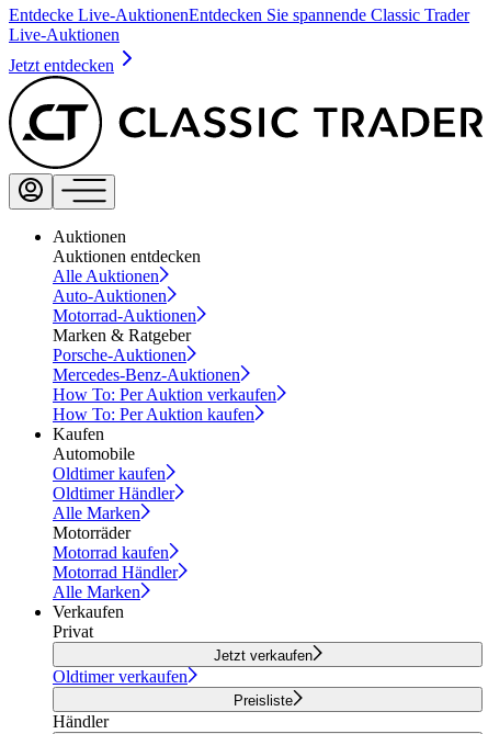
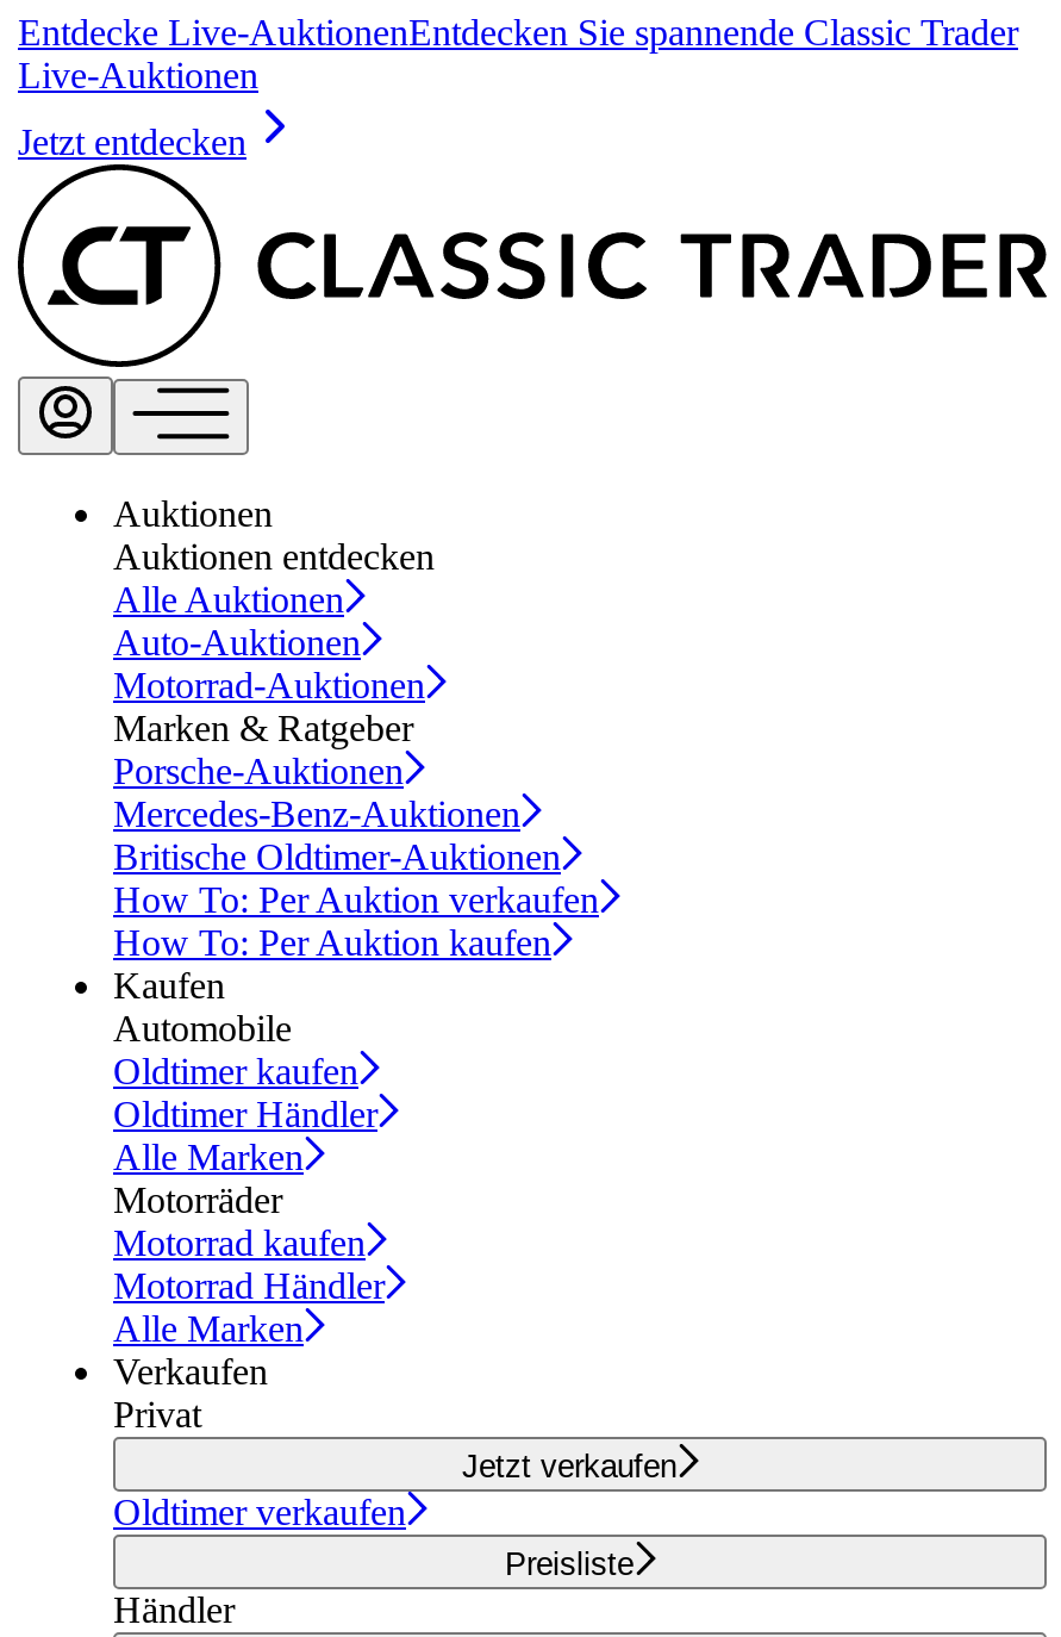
none -> [113,837,561,877] Britische Oldtimer-Auktionen

